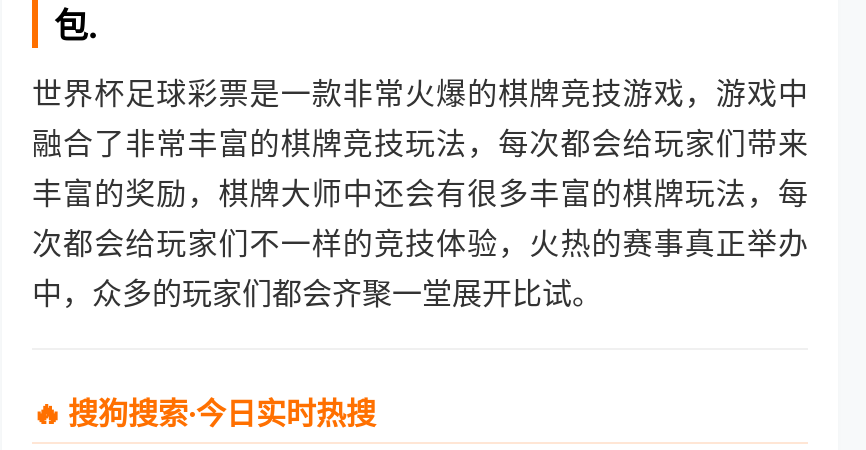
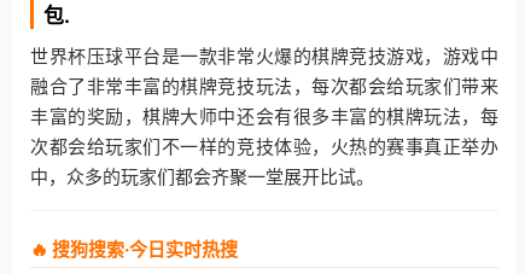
[32,74,808,112] 世界杯足球彩票是一款非常火爆的棋牌竞技游戏，游戏中 -> [30,45,498,68] 世界杯压球平台是一款非常火爆的棋牌竞技游戏，游戏中

